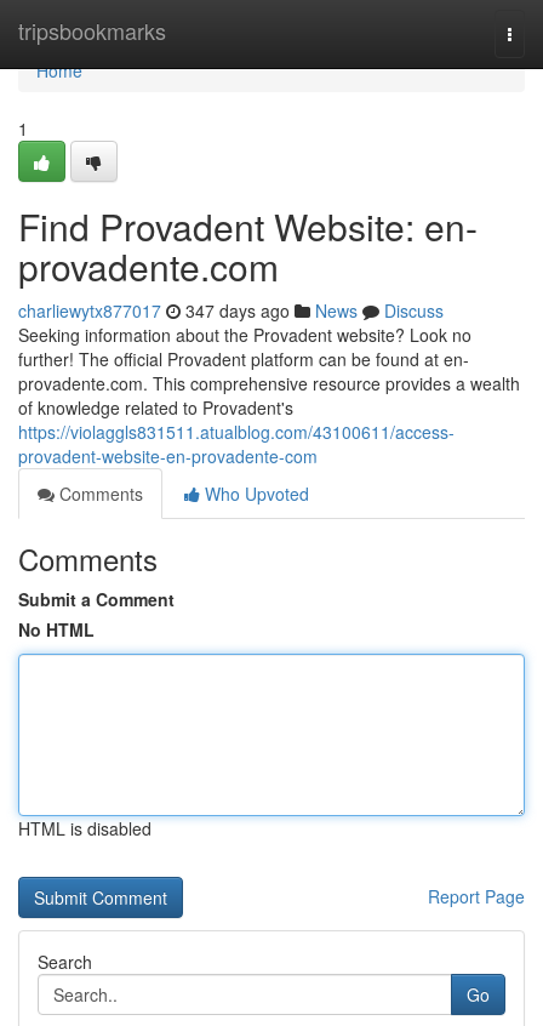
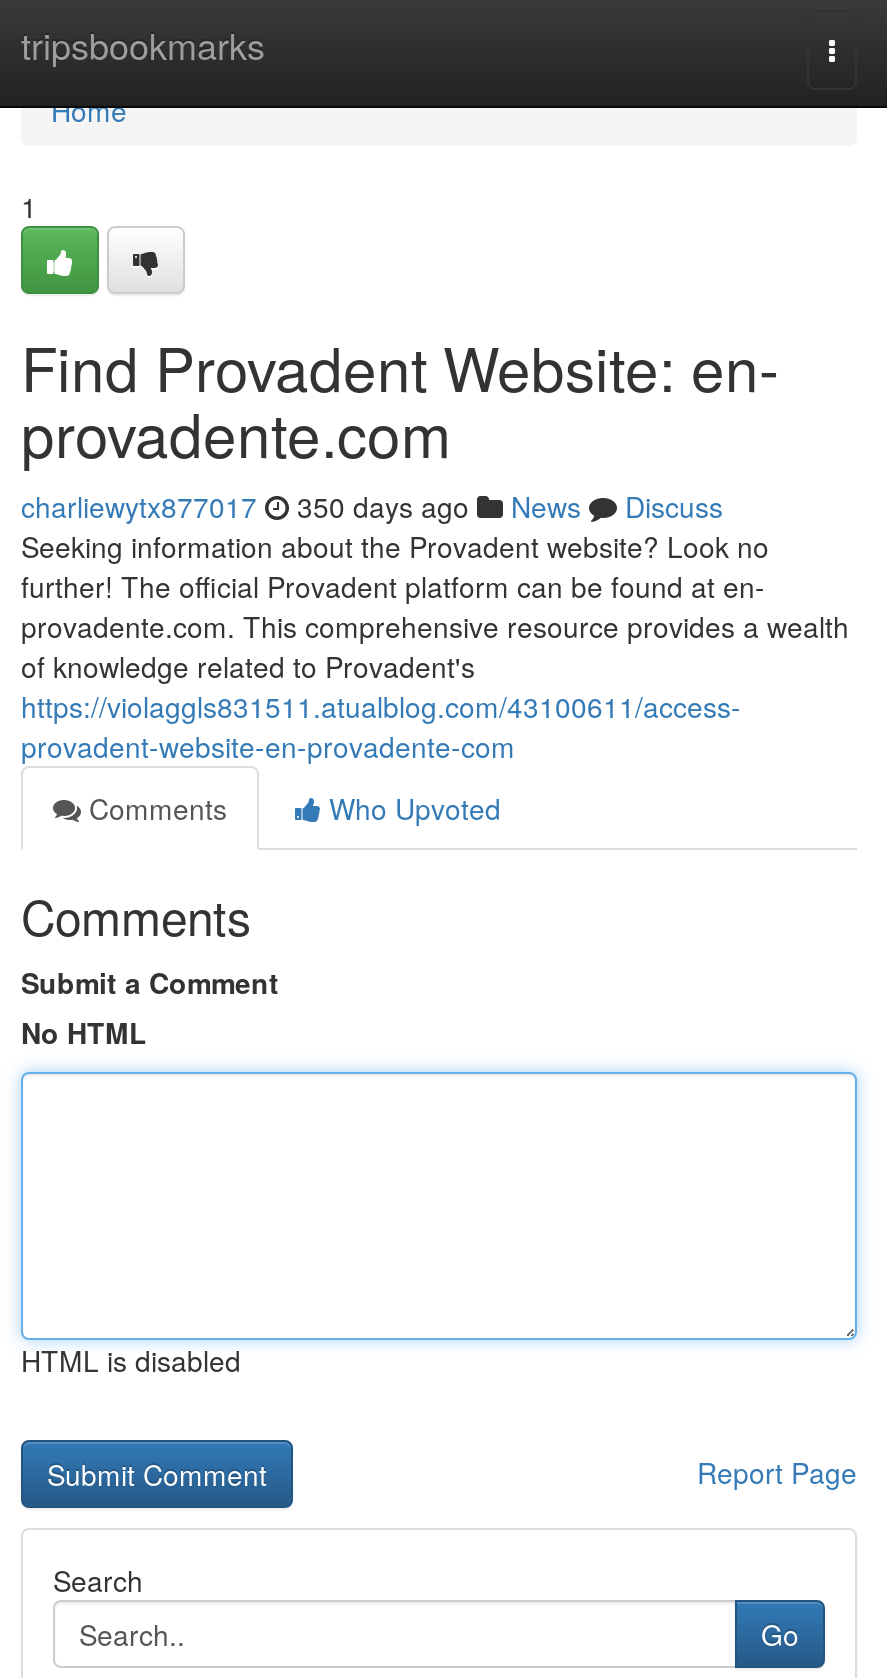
[18,298,444,323] charliewytx877017 347 days ago News Discuss -> [21,486,723,526] charliewytx877017 350 days ago News Discuss

